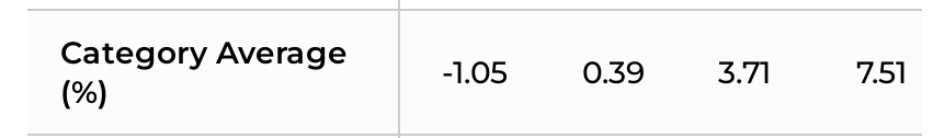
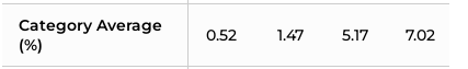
[442,52,508,91] -1.05 -> [206,25,237,44] 0.52
[582,52,646,91] 0.39 -> [277,25,304,44] 1.47
[718,52,771,91] 3.71 -> [342,25,368,44] 5.17
[856,52,907,91] 7.51 -> [406,25,435,44] 7.02

